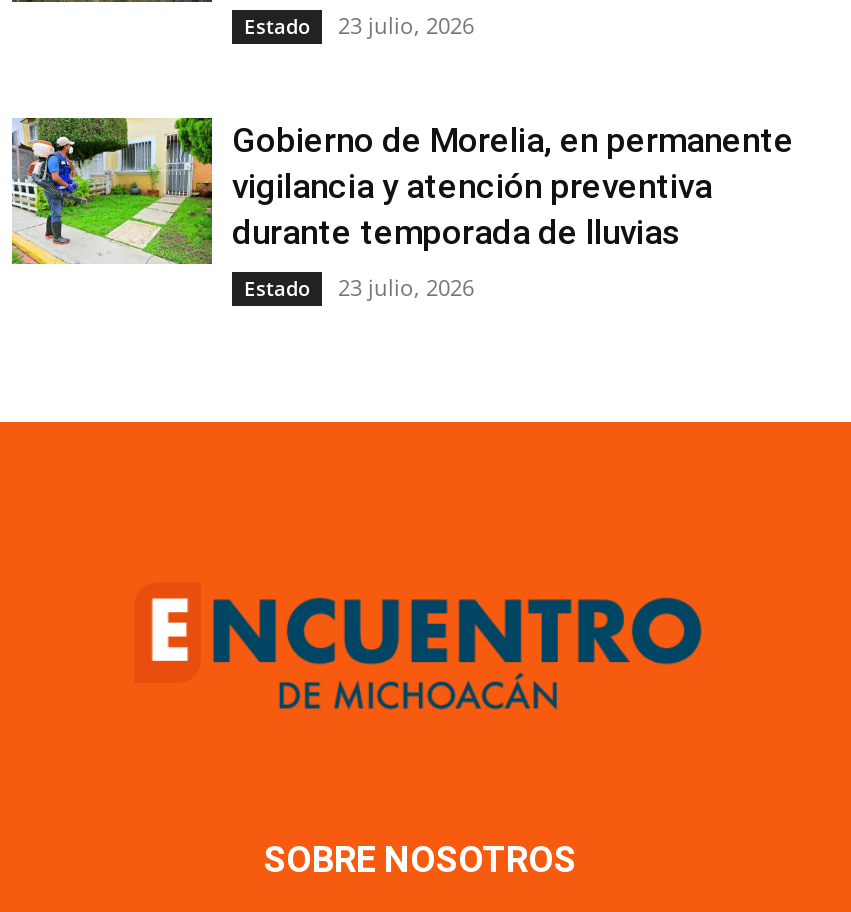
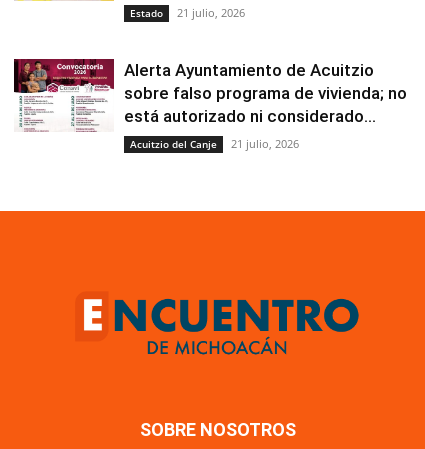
[244,10,474,40] Estado 23 julio, 2026 -> [130,5,245,20] Estado 21 julio, 2026
[10,116,794,266] [image] | Gobierno de Morelia, en permanente | vigilancia y atención preventiva | durante temporada de lluvias -> [13,58,407,132] [image] | Alerta Ayuntamiento de Acuitzio | sobre falso programa de vivienda; no | está autorizado ni considerado...
[244,272,474,302] Estado | 23 julio, 2026 -> [130,136,299,151] Acuitzio del Canje | 21 julio, 2026

